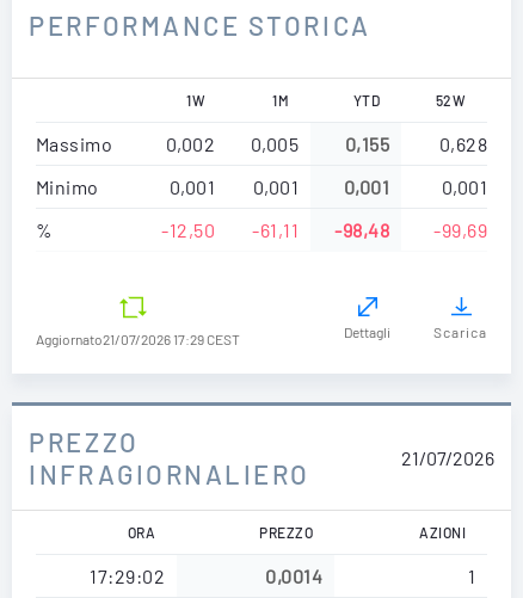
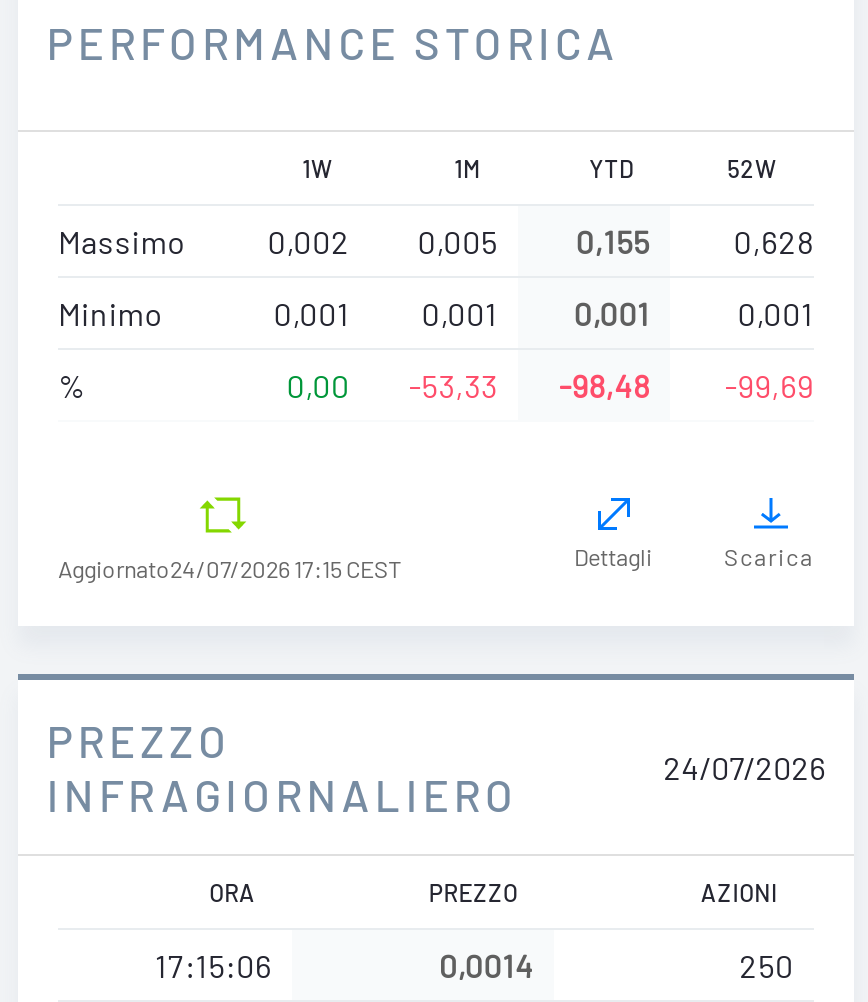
[162,219,215,242] -12,50 -> [286,367,350,405] 0,00
[252,219,299,242] -61,11 -> [409,367,498,405] -53,33
[36,331,240,347] Aggiornato21/07/2026 17:29 CEST -> [58,554,402,582] Aggiornato24/07/2026 17:15 CEST
[401,446,494,469] 21/07/2026 -> [663,748,825,786] 24/07/2026
[90,565,165,588] 17:29:02 -> [155,947,272,985] 17:15:06
[467,565,475,588] 1 -> [739,947,794,985] 250

